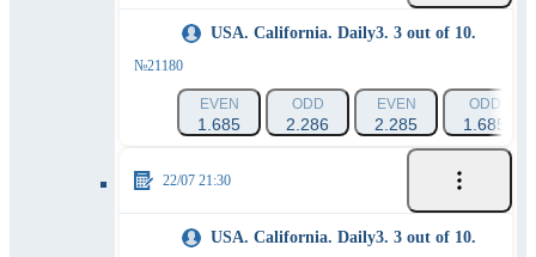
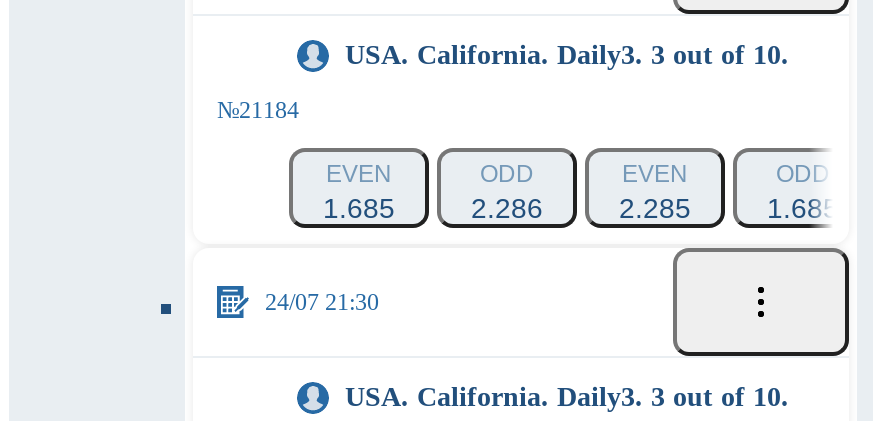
[134,57,183,74] №21180 -> [217,96,299,124] №21184
[163,172,231,189] 22/07 21:30 -> [265,288,379,316] 24/07 21:30

